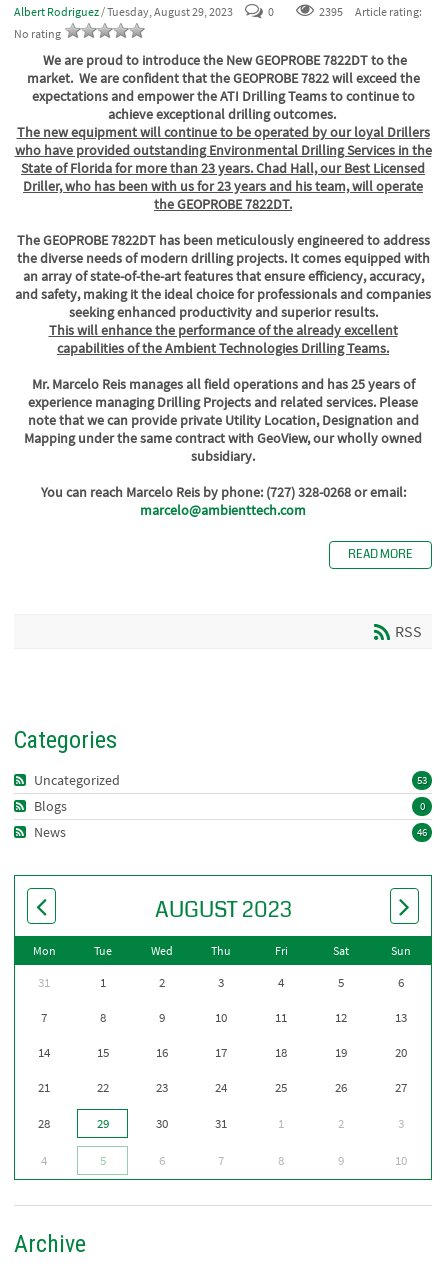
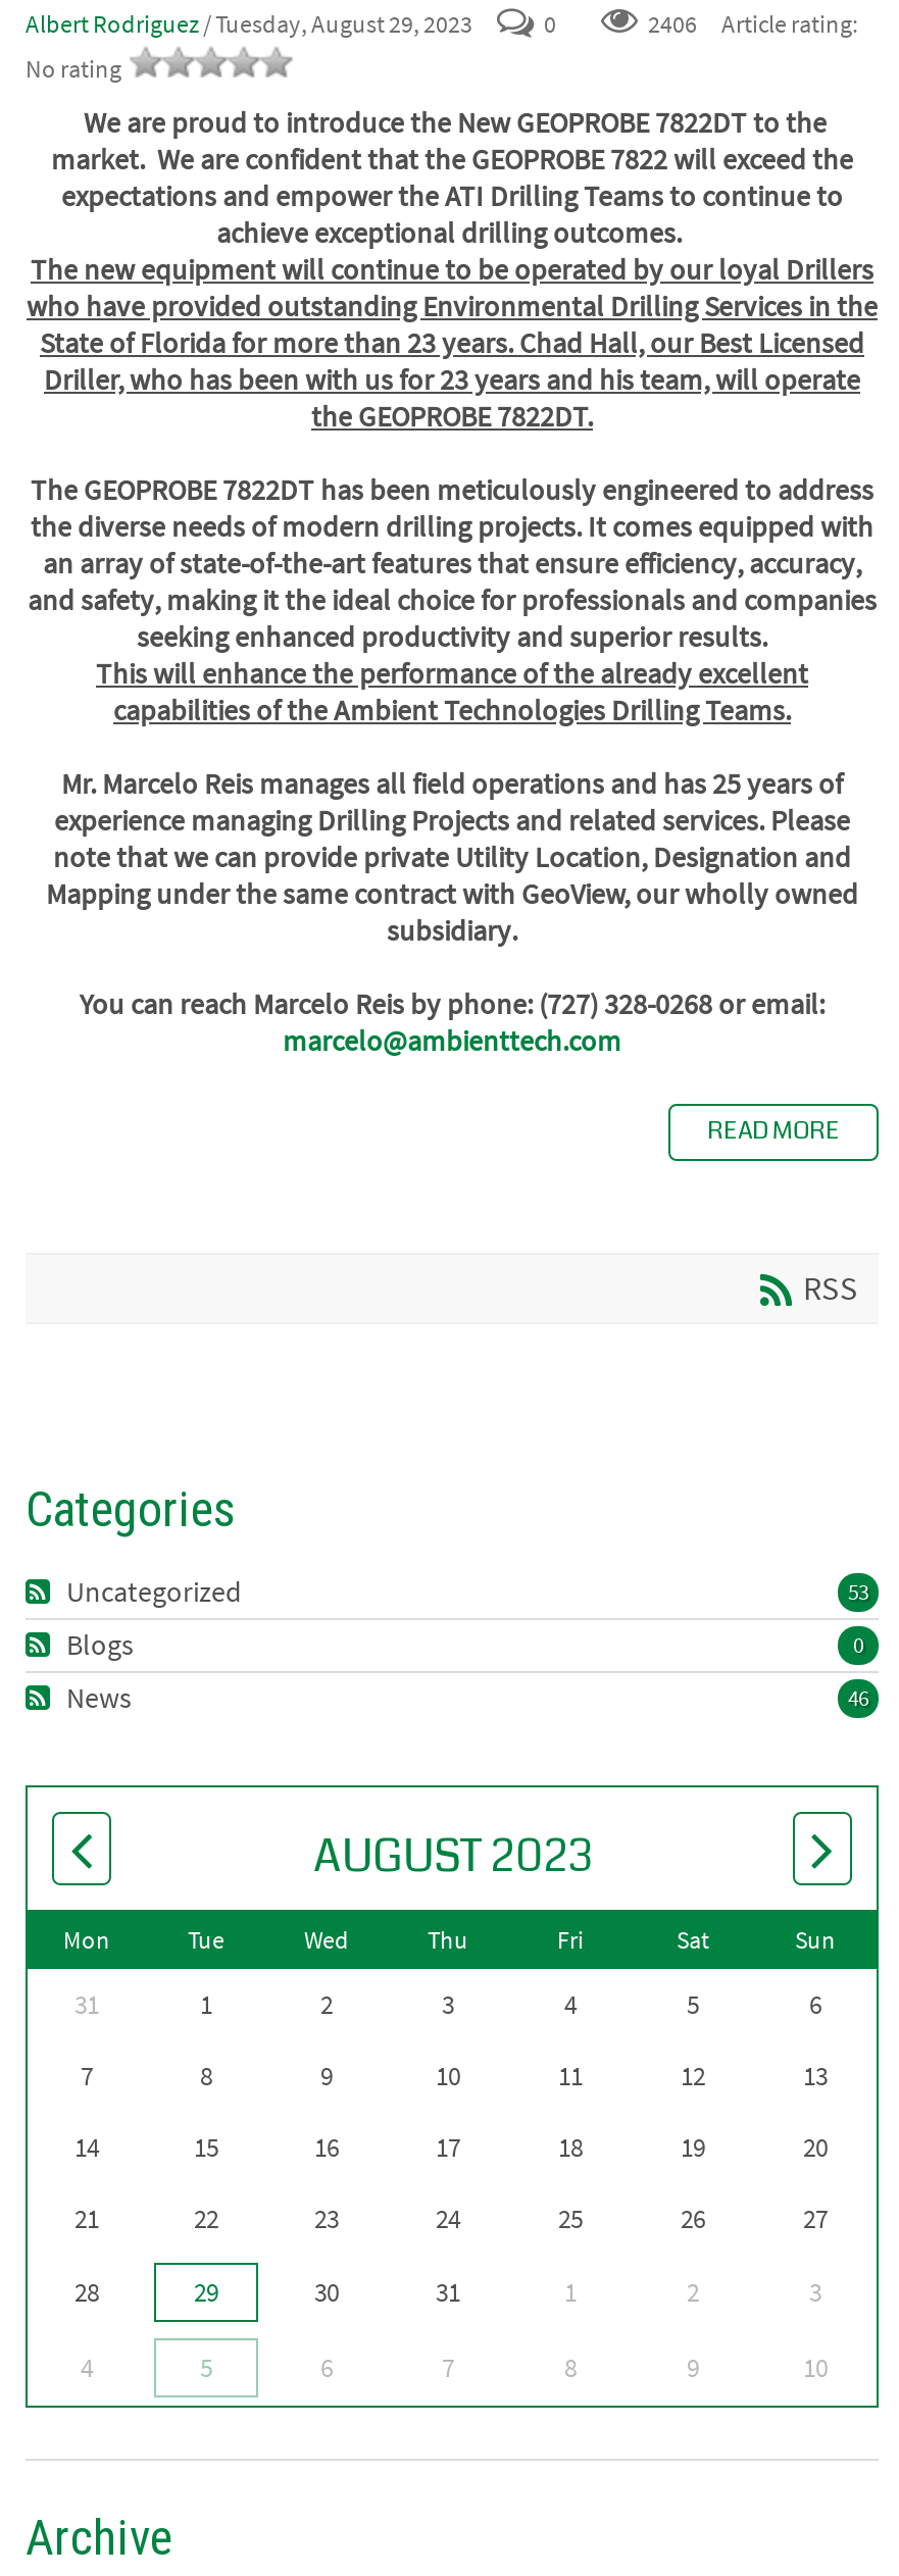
[319,4,422,19] 2395 Article rating: -> [648,8,858,39] 2406 Article rating:

